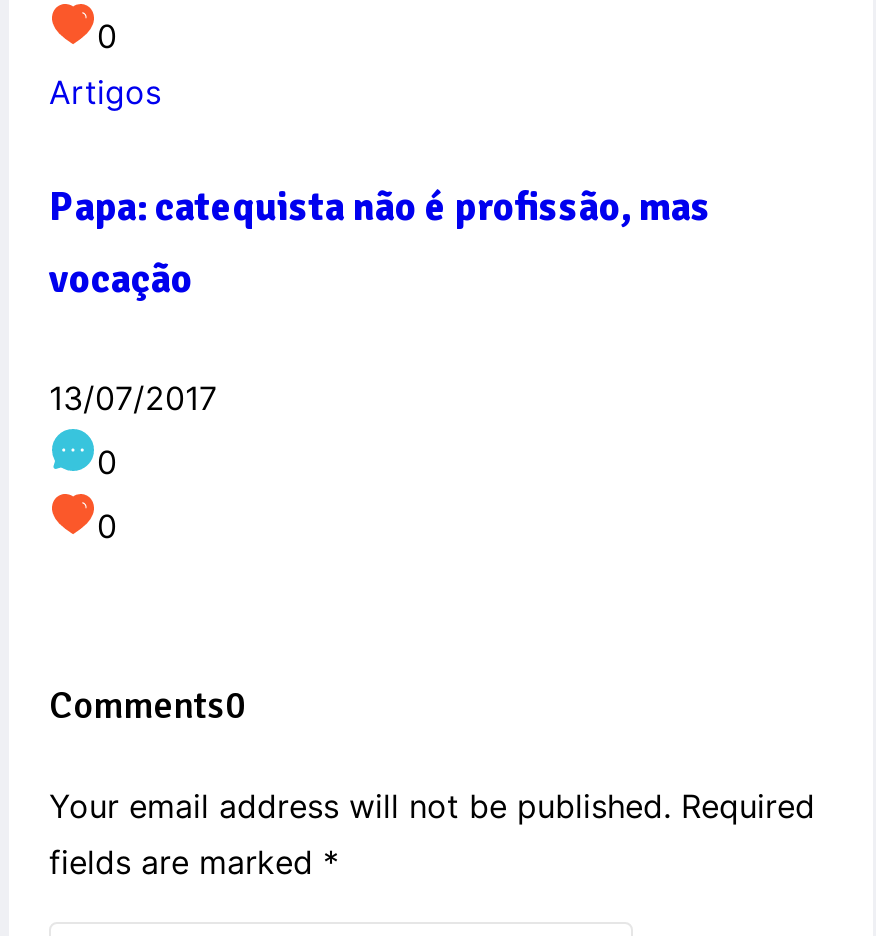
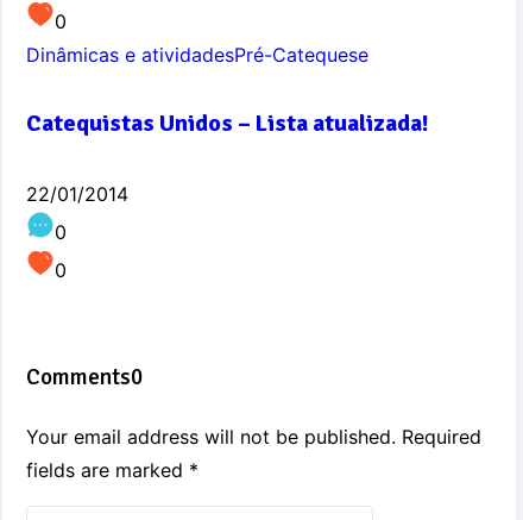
[49,72,161,112] Artigos -> [26,43,368,67] Dinâmicas e atividadesPré-Catequese
[49,183,711,305] Papa: catequista não é profissão, mas | vocação -> [26,109,429,139] Catequistas Unidos – Lista atualizada!
[49,378,217,418] 13/07/2017 -> [26,182,128,206] 22/01/2014

